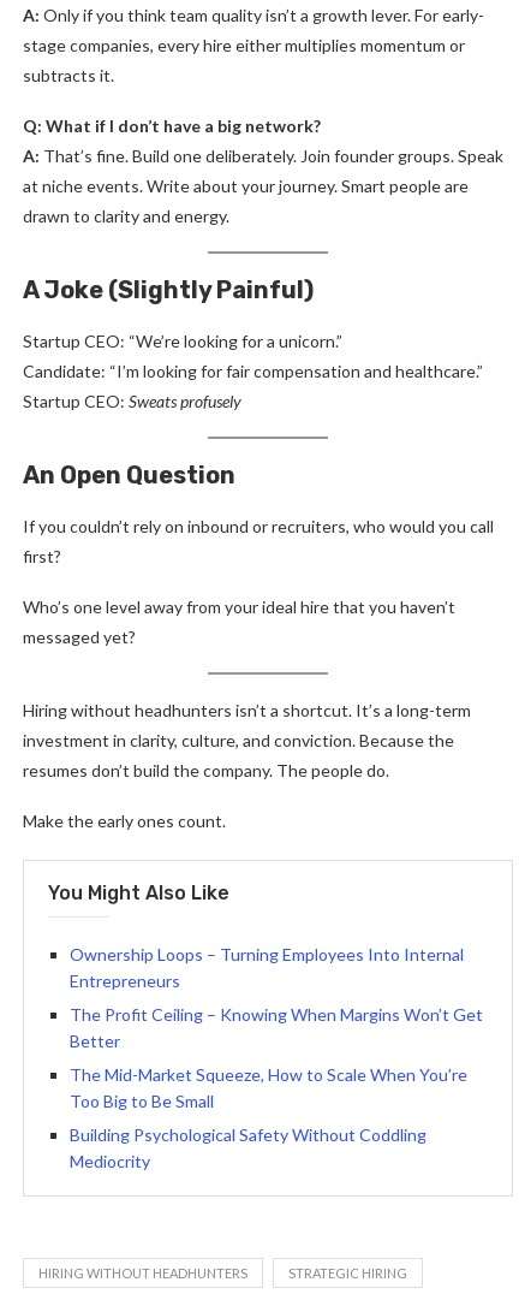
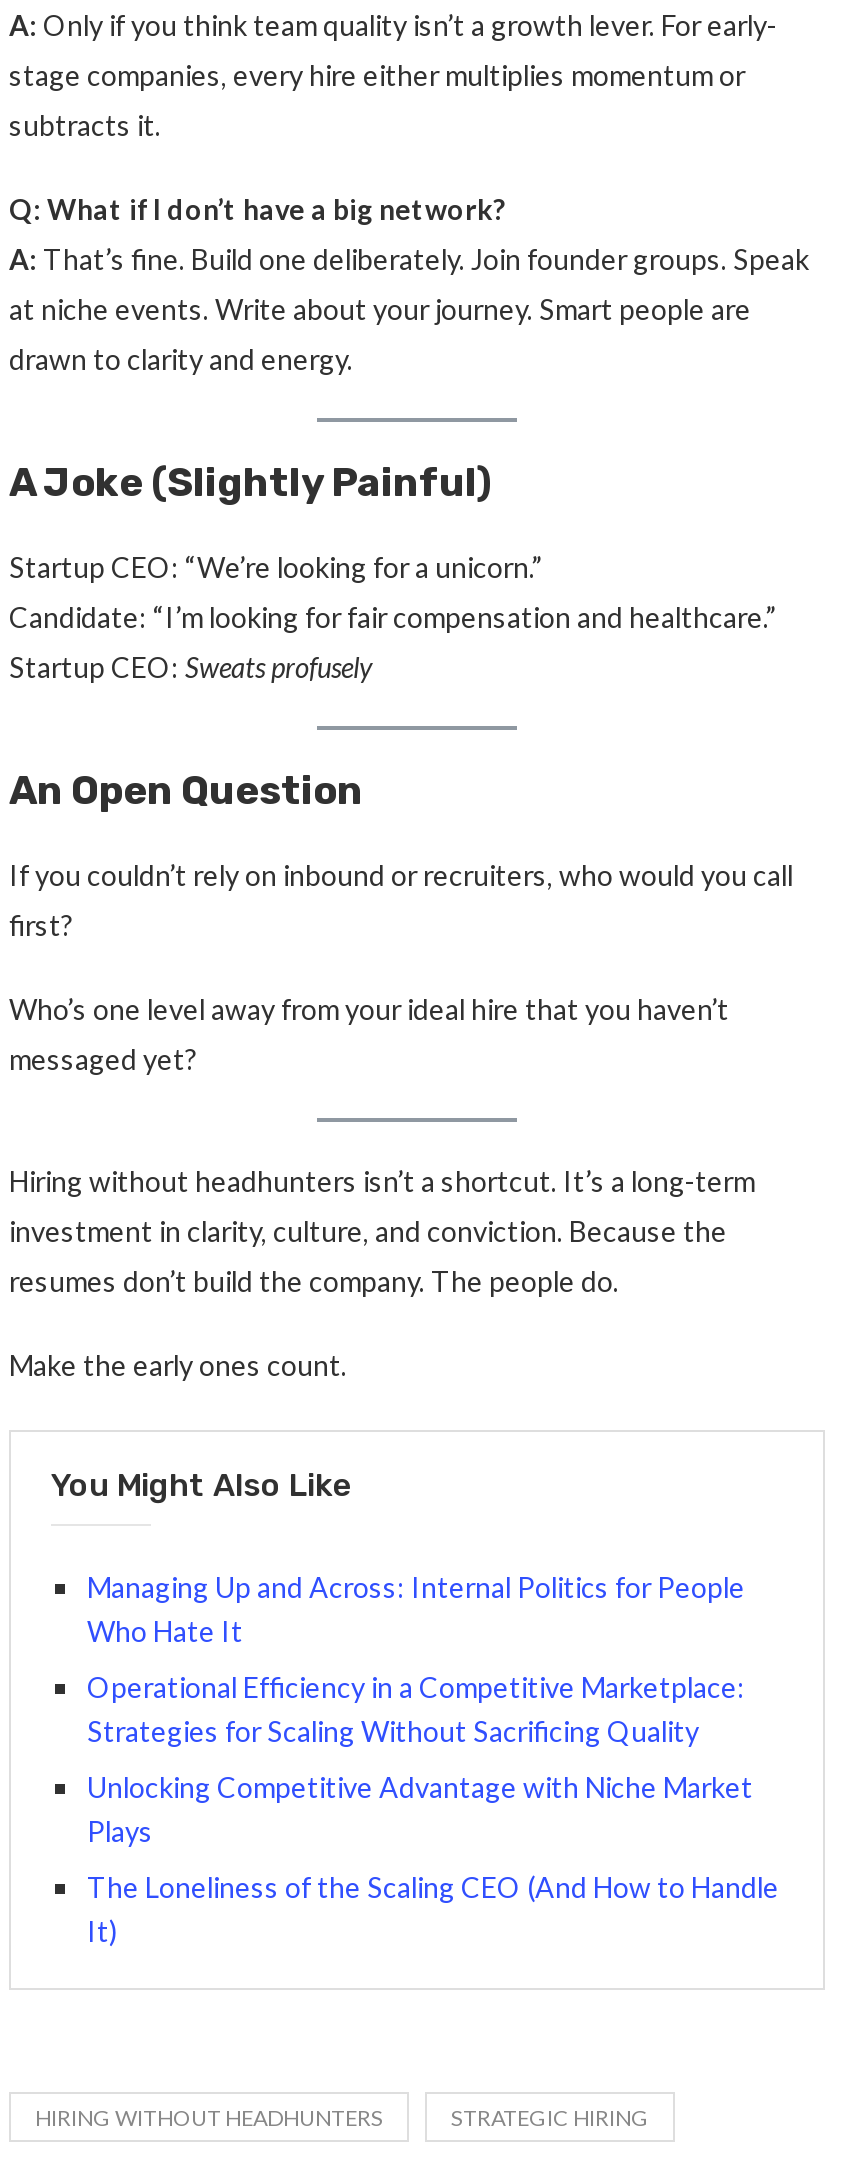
[70,944,464,991] Ownership Loops – Turning Employees Into Internal | Entrepreneurs -> [87,1569,745,1647] Managing Up and Across: Internal Politics for People | Who Hate It
[70,1004,483,1051] The Profit Ceiling – Knowing When Margins Won’t Get | Better -> [87,1669,745,1747] Operational Efficiency in a Competitive Marketplace: | Strategies for Scaling Without Sacrificing Quality
[70,1064,467,1111] The Mid-Market Squeeze, How to Scale When You’re | Too Big to Be Small -> [87,1769,753,1847] Unlocking Competitive Advantage with Niche Market | Plays
[70,1124,426,1171] Building Psychological Safety Without Coddling | Mediocrity -> [87,1869,779,1947] The Loneliness of the Scaling CEO (And How to Handle | It)

